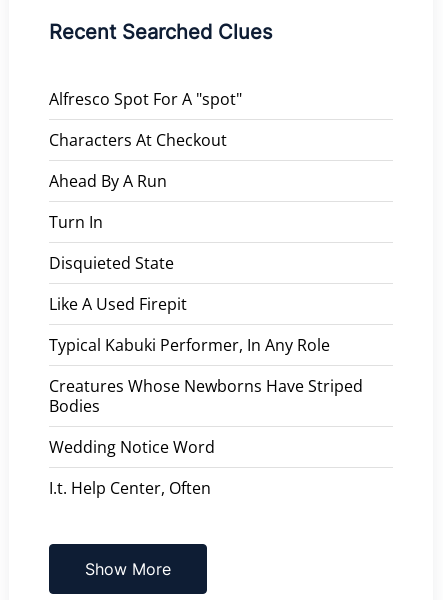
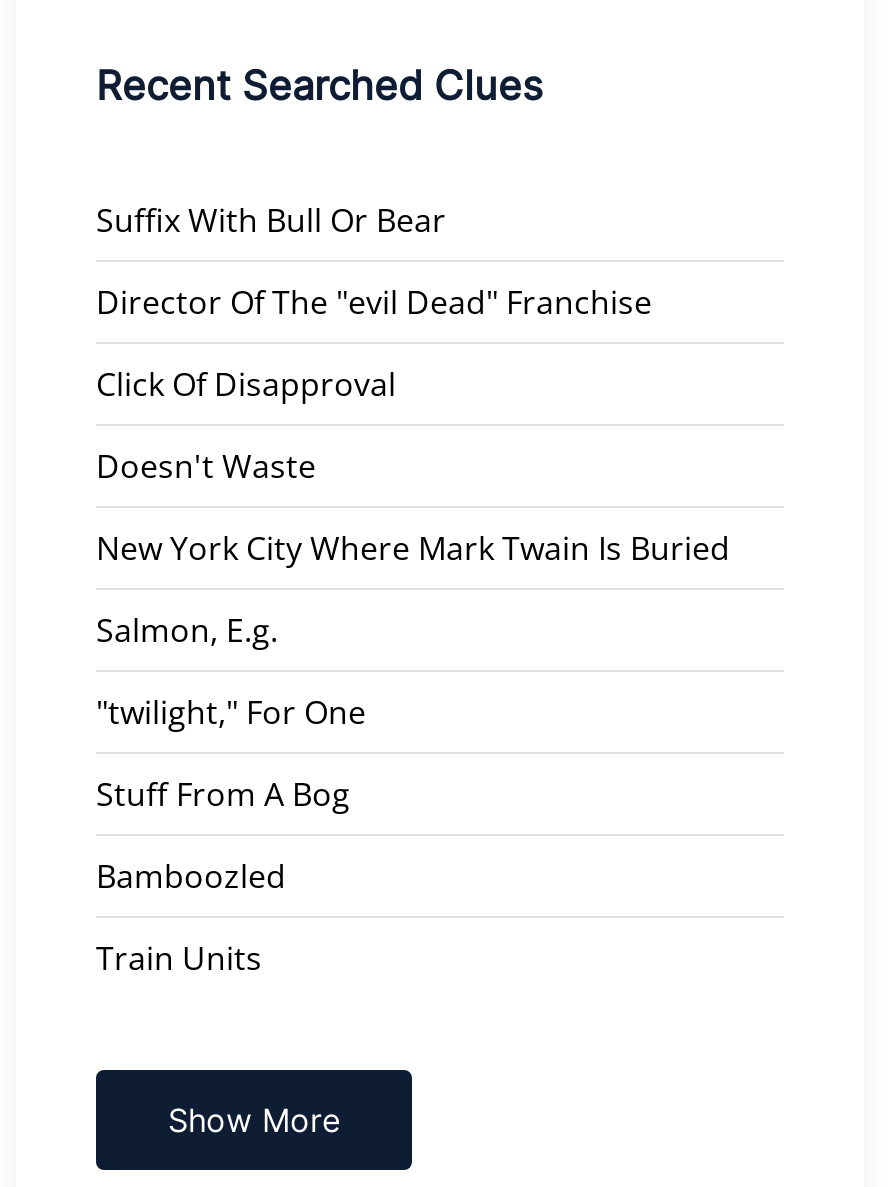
[49,87,242,109] Alfresco Spot For A "spot" -> [96,197,446,241] Suffix With Bull Or Bear
[49,128,227,150] Characters At Checkout -> [96,279,652,323] Director Of The "evil Dead" Franchise
[49,169,167,191] Ahead By A Run -> [96,361,396,405] Click Of Disapproval
[49,210,103,232] Turn In -> [96,443,316,487] Doesn't Waste
[49,251,174,273] Disquieted State -> [96,525,730,569] New York City Where Mark Twain Is Buried
[49,292,187,314] Like A Used Firepit -> [96,607,278,651] Salmon, E.g.
[49,333,330,355] Typical Kabuki Performer, In Any Role -> [96,689,366,733] "twilight," For One
[49,374,363,416] Creatures Whose Newborns Have Striped | Bodies -> [96,771,350,815] Stuff From A Bog
[49,435,215,457] Wedding Notice Word -> [96,853,286,897] Bamboozled
[49,476,211,498] I.t. Help Center, Often -> [96,935,262,979] Train Units

